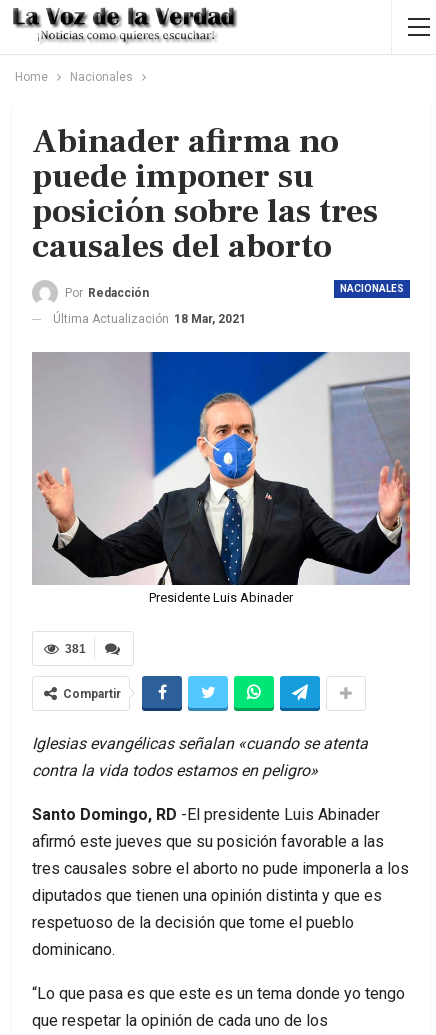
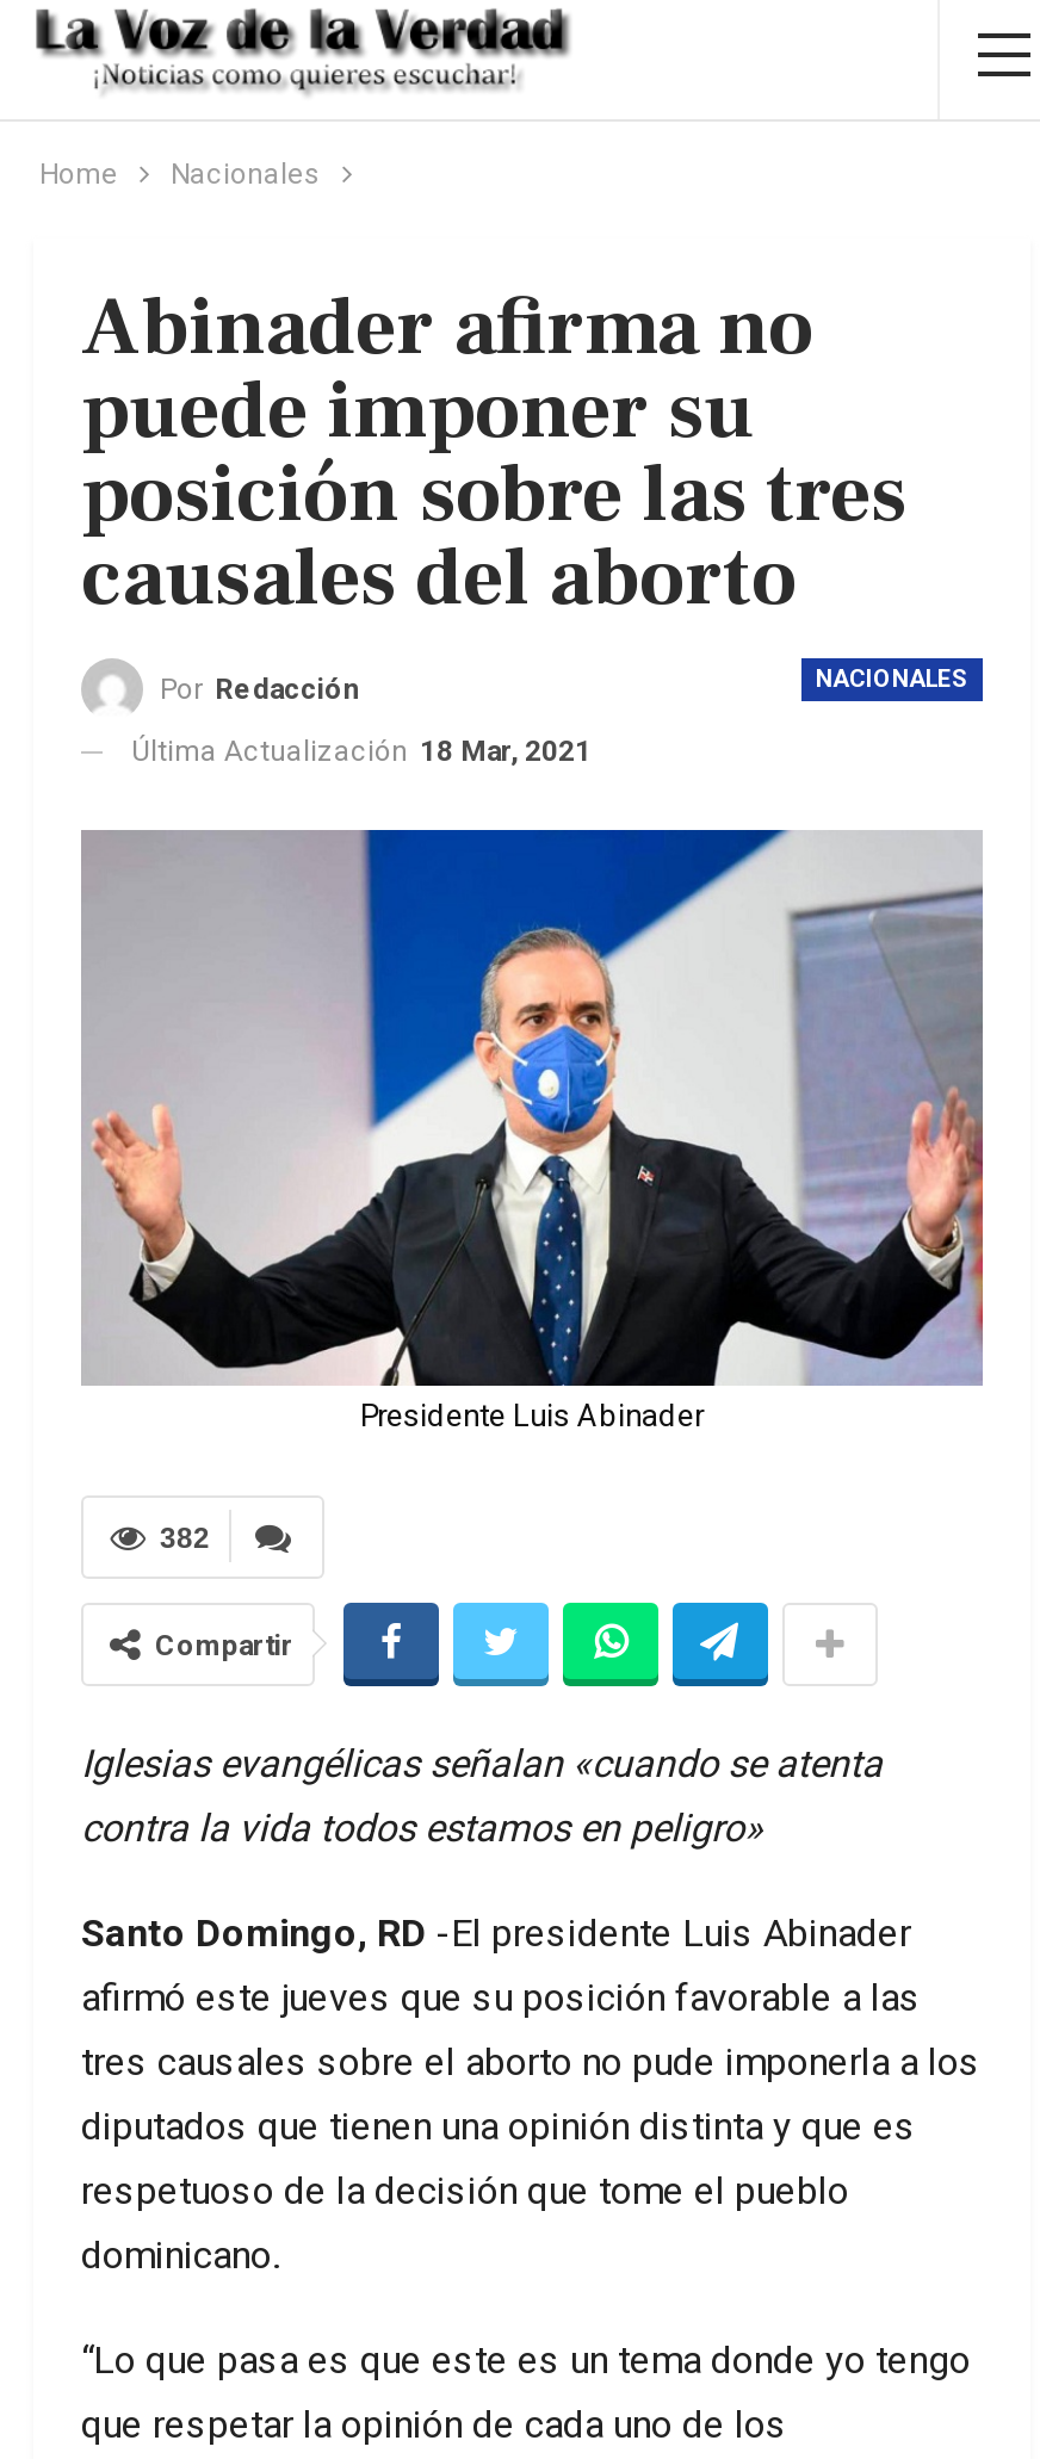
[65,642,86,656] 381 -> [160,1521,210,1555] 382

